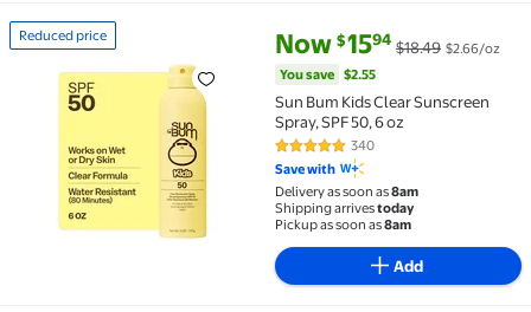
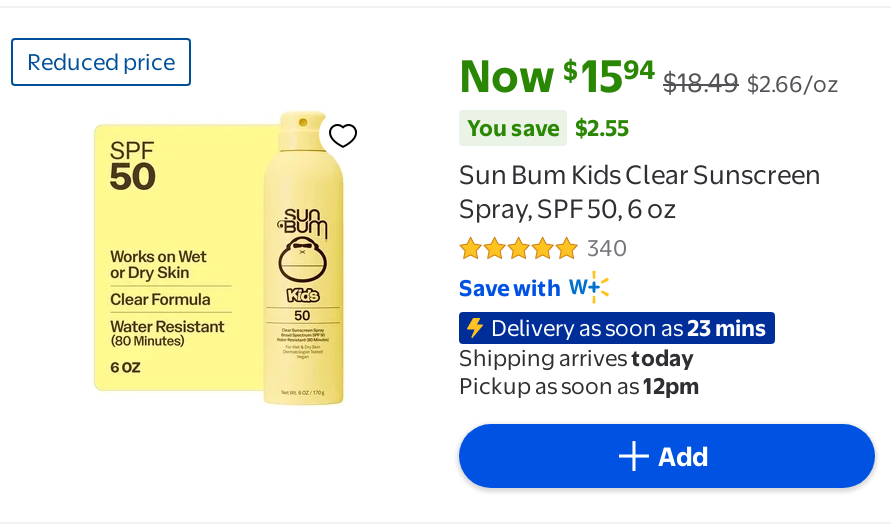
[275,183,418,200] Delivery as soon as8am -> [491,313,767,341] Delivery as soon as23 mins
[275,216,411,233] Pickup as soon as 8am -> [459,372,699,400] Pickup as soon as 12pm

